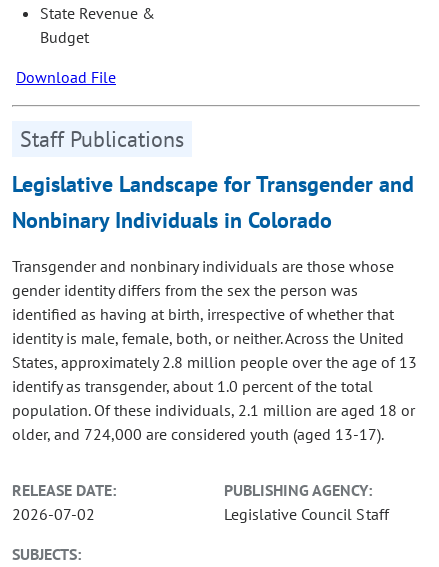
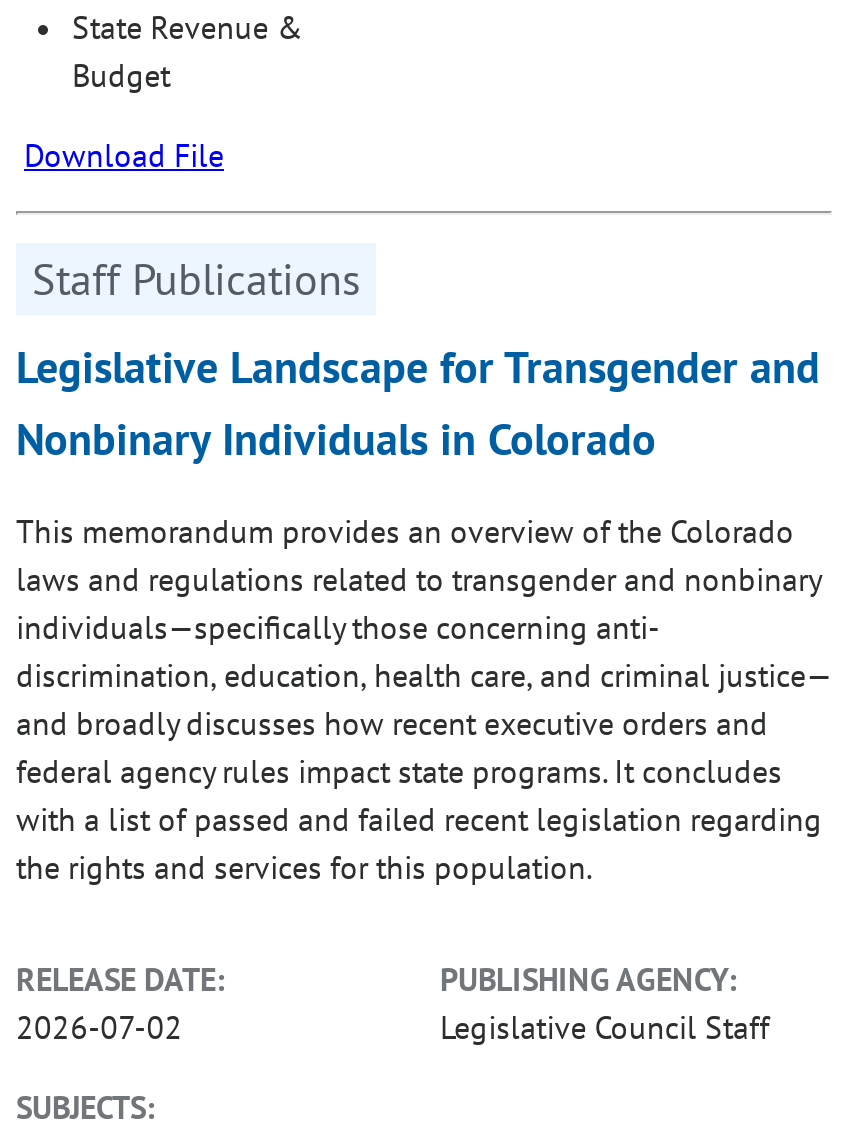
[12,256,417,444] Transgender and nonbinary individuals are those whose | gender identity differs from the sex the person was | identified as having at birth, irrespective of whether that | identity is male, female, both, or neither. Across the United | States, approximately 2.8 million people over the age of 13 | identify as transgender, about 1.0 percent of the total | population. Of these individuals, 2.1 million are aged 18 or | older, and 724,000 are considered youth (aged 13-17). -> [16,511,832,887] This memorandum provides an overview of the Colorado | laws and regulations related to transgender and nonbinary | individuals—specifically those concerning anti- | discrimination, education, health care, and criminal justice— | and broadly discusses how recent executive orders and | federal agency rules impact state programs. It concludes | with a list of passed and failed recent legislation regarding | the rights and services for this population.

